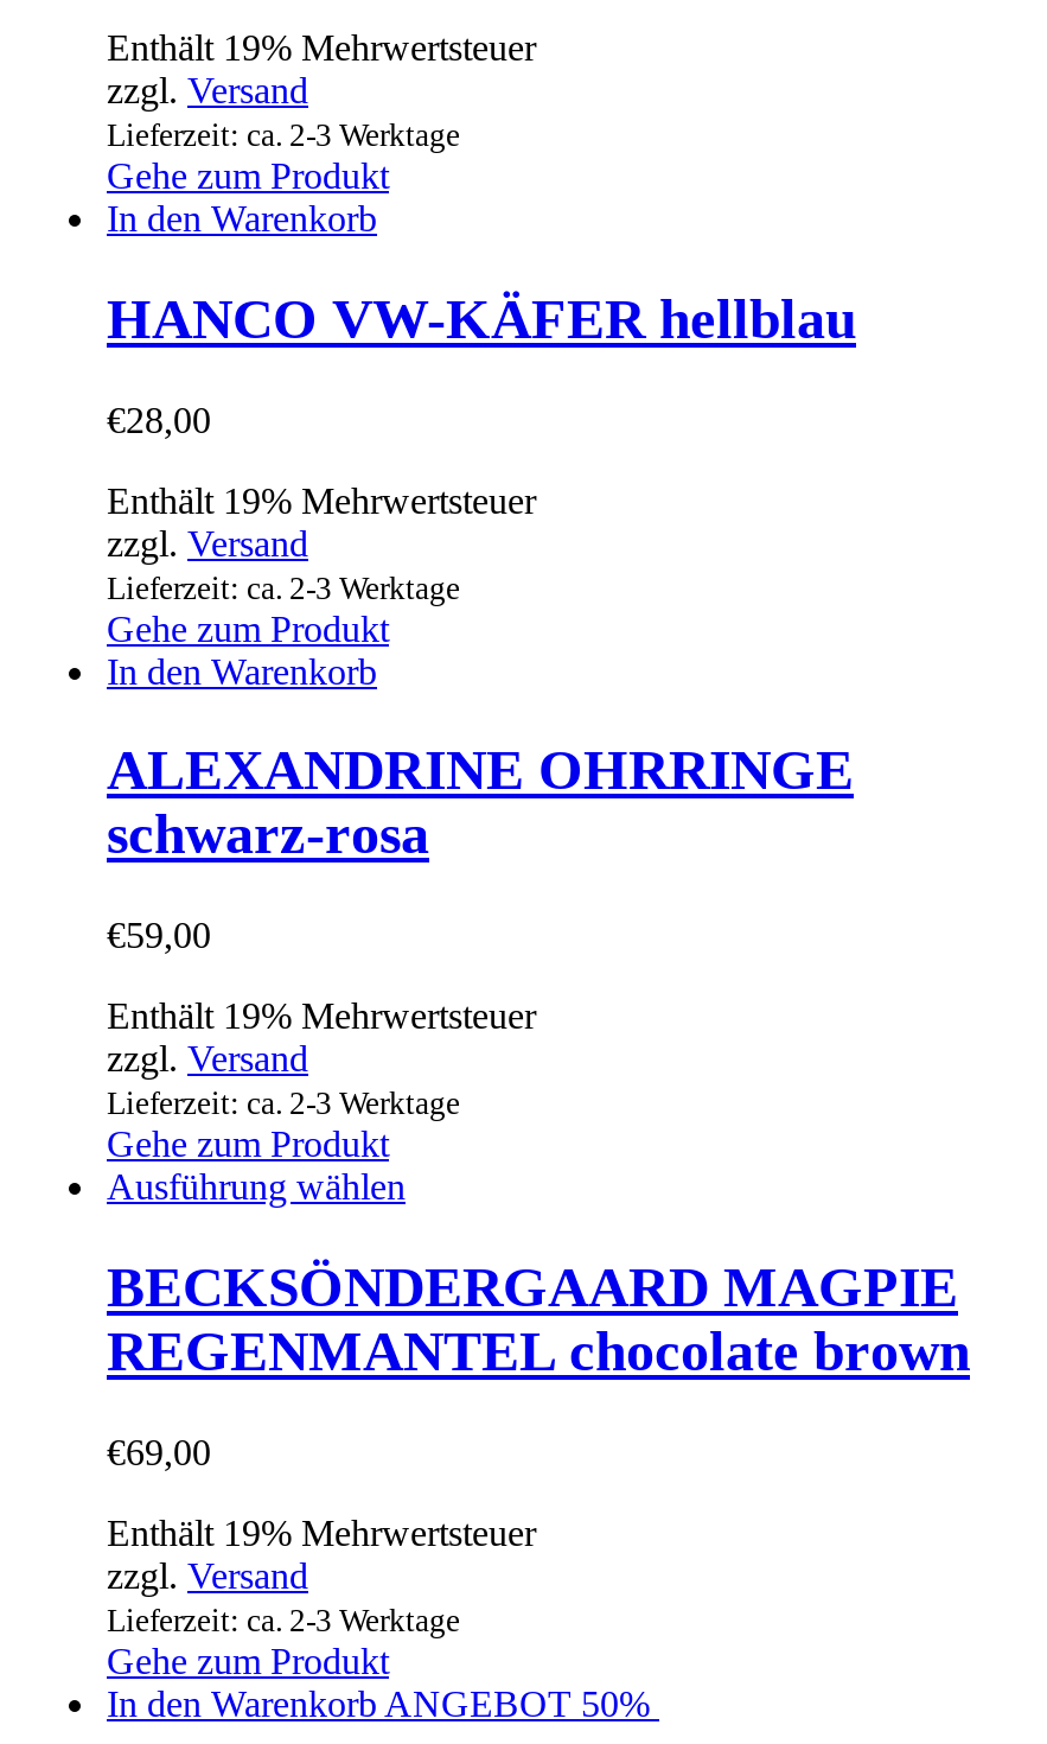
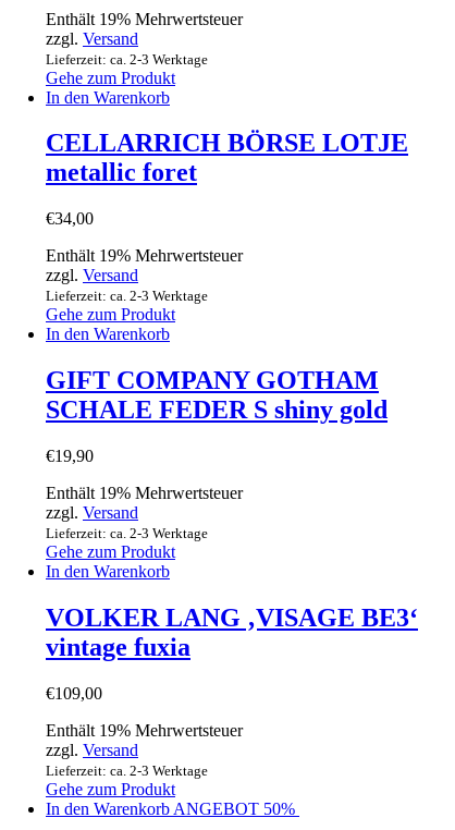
[107,287,856,349] HANCO VW-KÄFER hellblau -> [46,129,408,187] CELLARRICH BÖRSE LOTJE | metallic foret
[107,398,211,438] €28,00 -> [46,209,94,228] €34,00
[107,740,854,865] ALEXANDRINE OHRRINGE | schwarz-rosa -> [46,366,388,424] GIFT COMPANY GOTHAM | SCHALE FEDER S shiny gold
[107,915,211,956] €59,00 -> [46,447,94,465] €19,90
[107,1167,406,1207] Ausführung wählen -> [46,562,170,581] In den Warenkorb
[107,1257,970,1382] BECKSÖNDERGAARD MAGPIE | REGENMANTEL chocolate brown -> [46,604,418,661] VOLKER LANG ‚VISAGE BE3‘ | vintage fuxia
[107,1432,211,1472] €69,00 -> [46,684,102,703] €109,00

